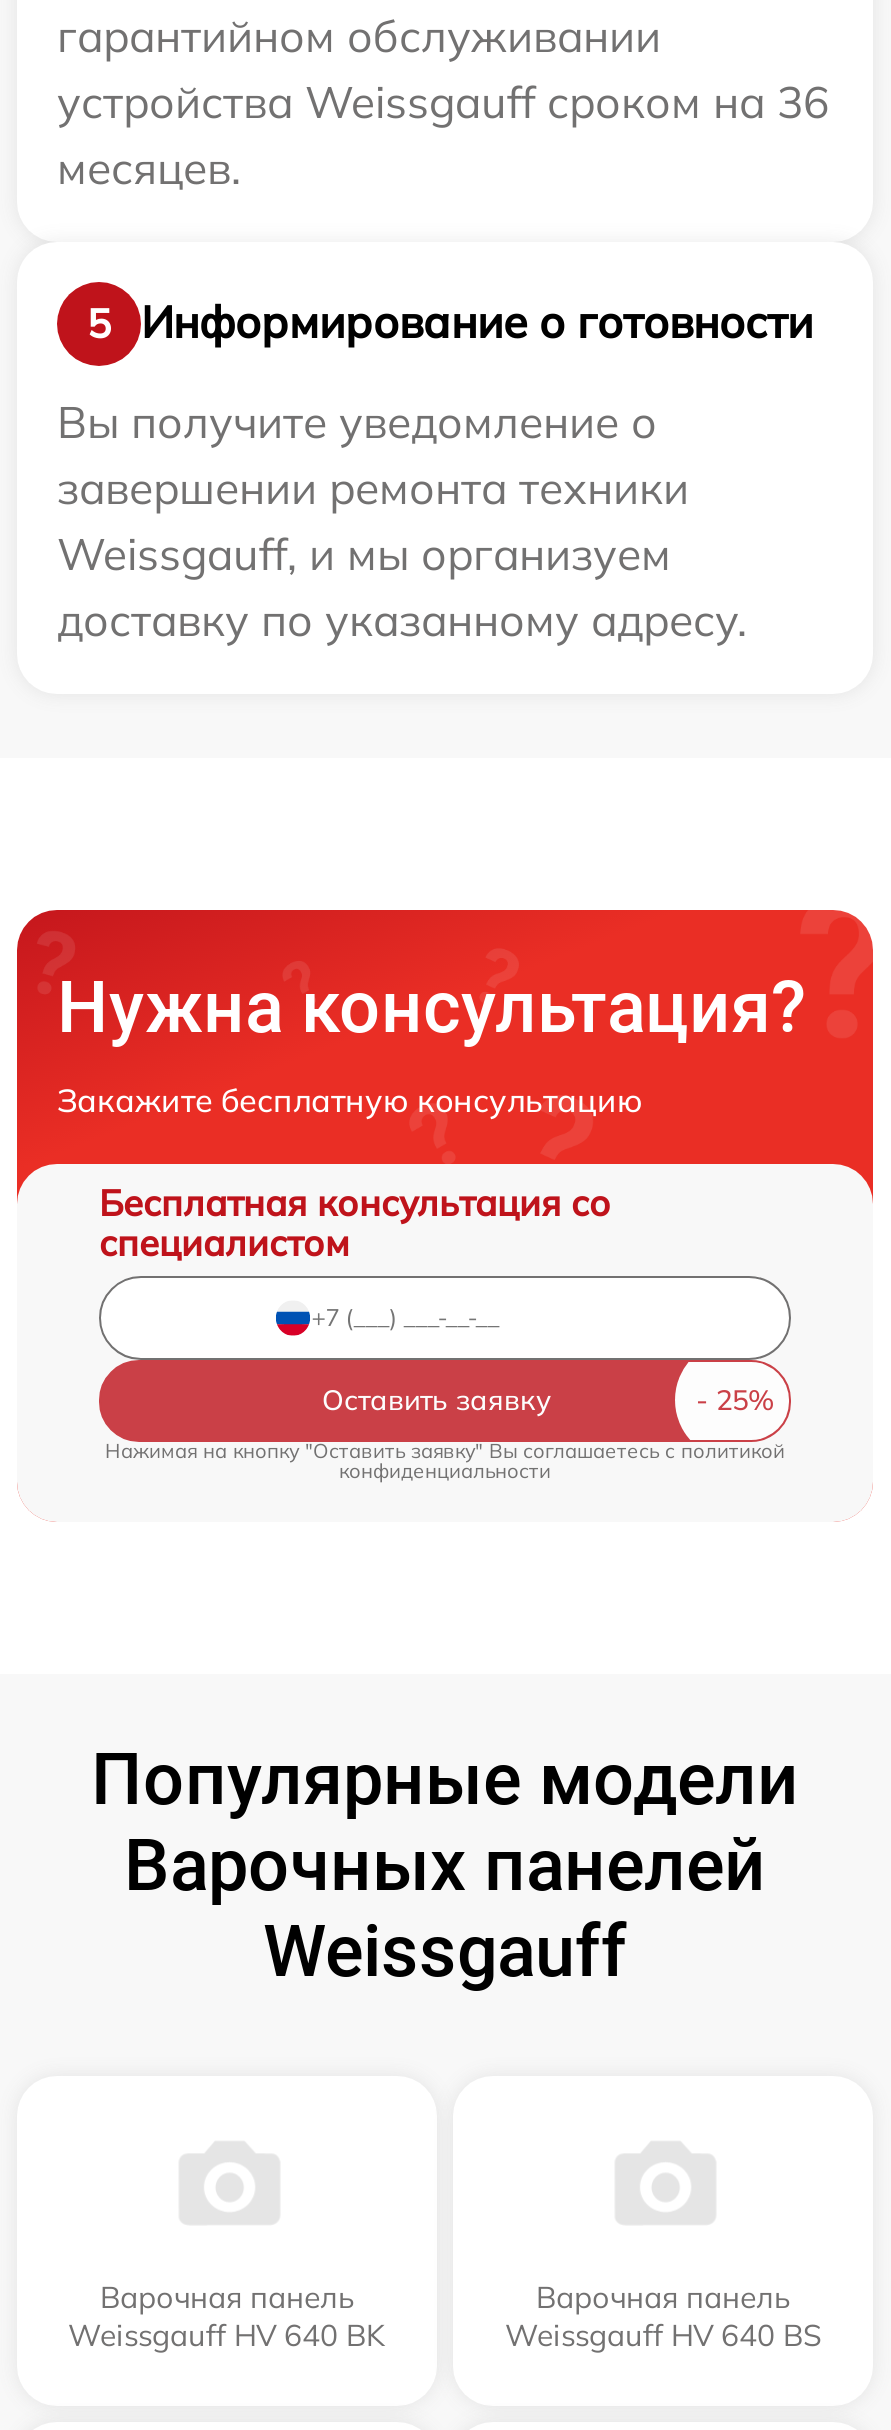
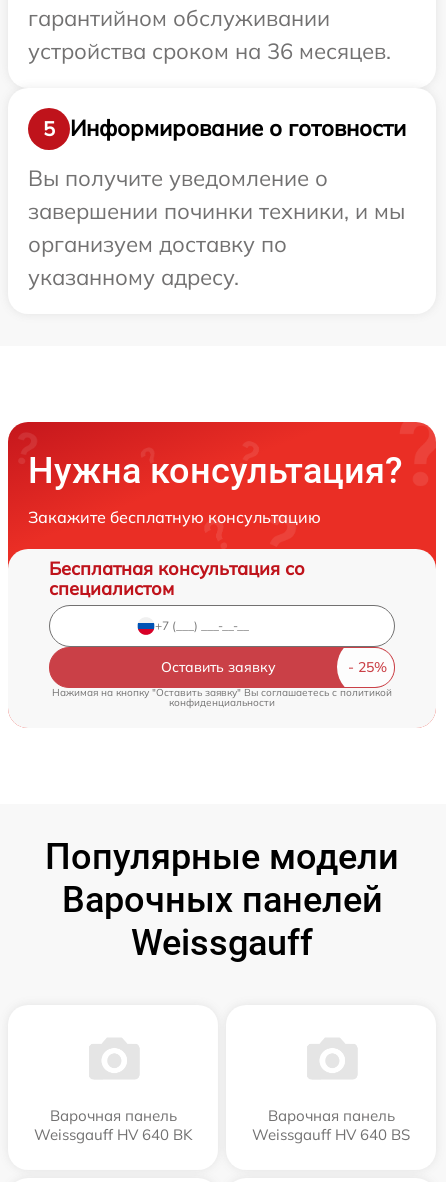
[57,74,829,196] устройства Weissgauff сроком на 36 | месяцев. -> [28,37,391,65] устройства сроком на 36 месяцев.
[57,460,747,648] завершении ремонта техники | Weissgauff, и мы организуем | доставку по указанному адресу. -> [28,197,405,291] завершении починки техники, и мы | организуем доставку по | указанному адресу.

